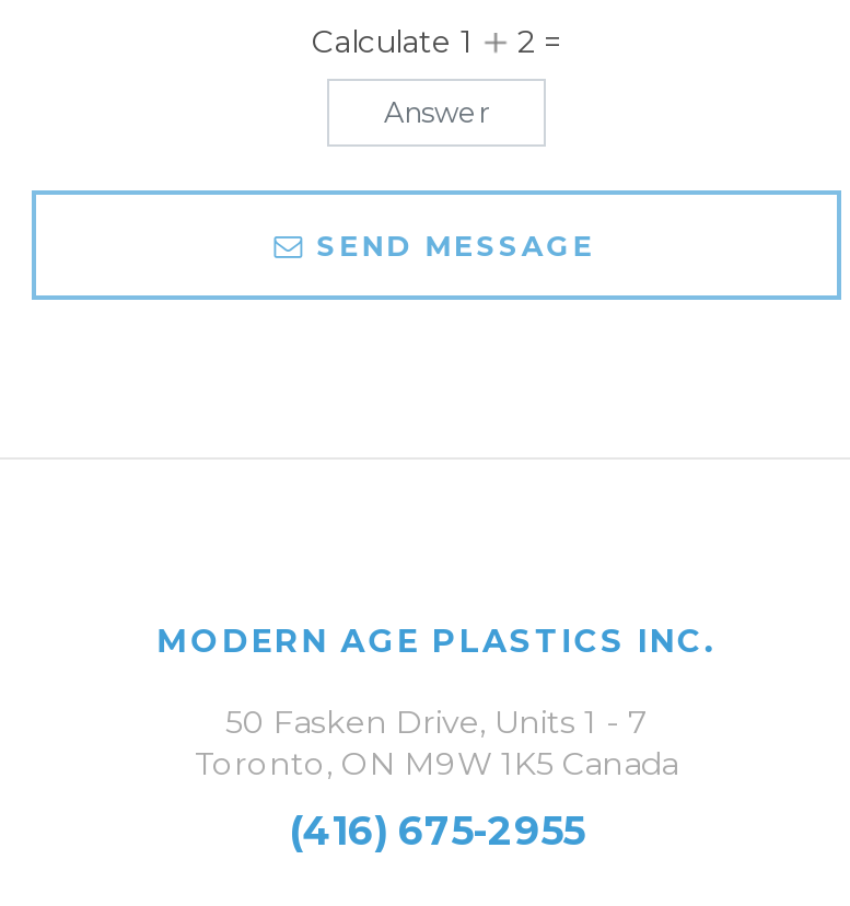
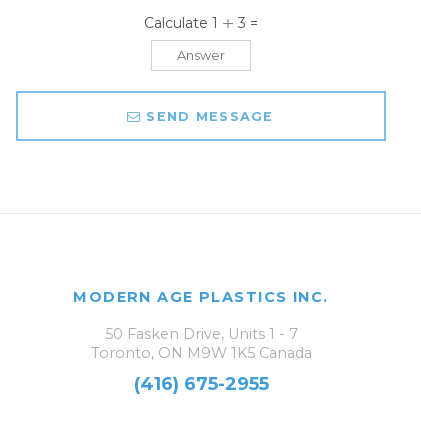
[312,22,561,61] Calculate 1 2 = -> [144,14,258,32] Calculate 1 3 =

